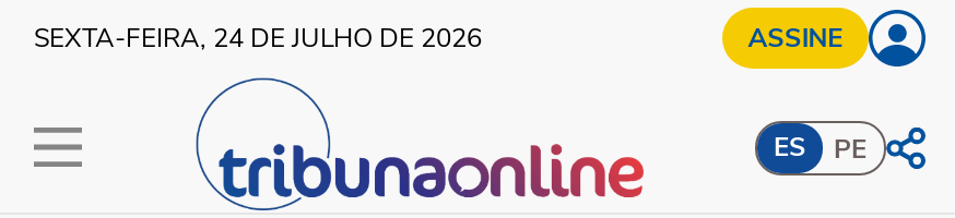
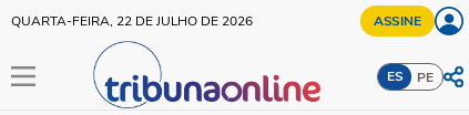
[34,21,482,56] SEXTA-FEIRA, 24 DE JULHO DE 2026 -> [11,12,253,30] QUARTA-FEIRA, 22 DE JULHO DE 2026

